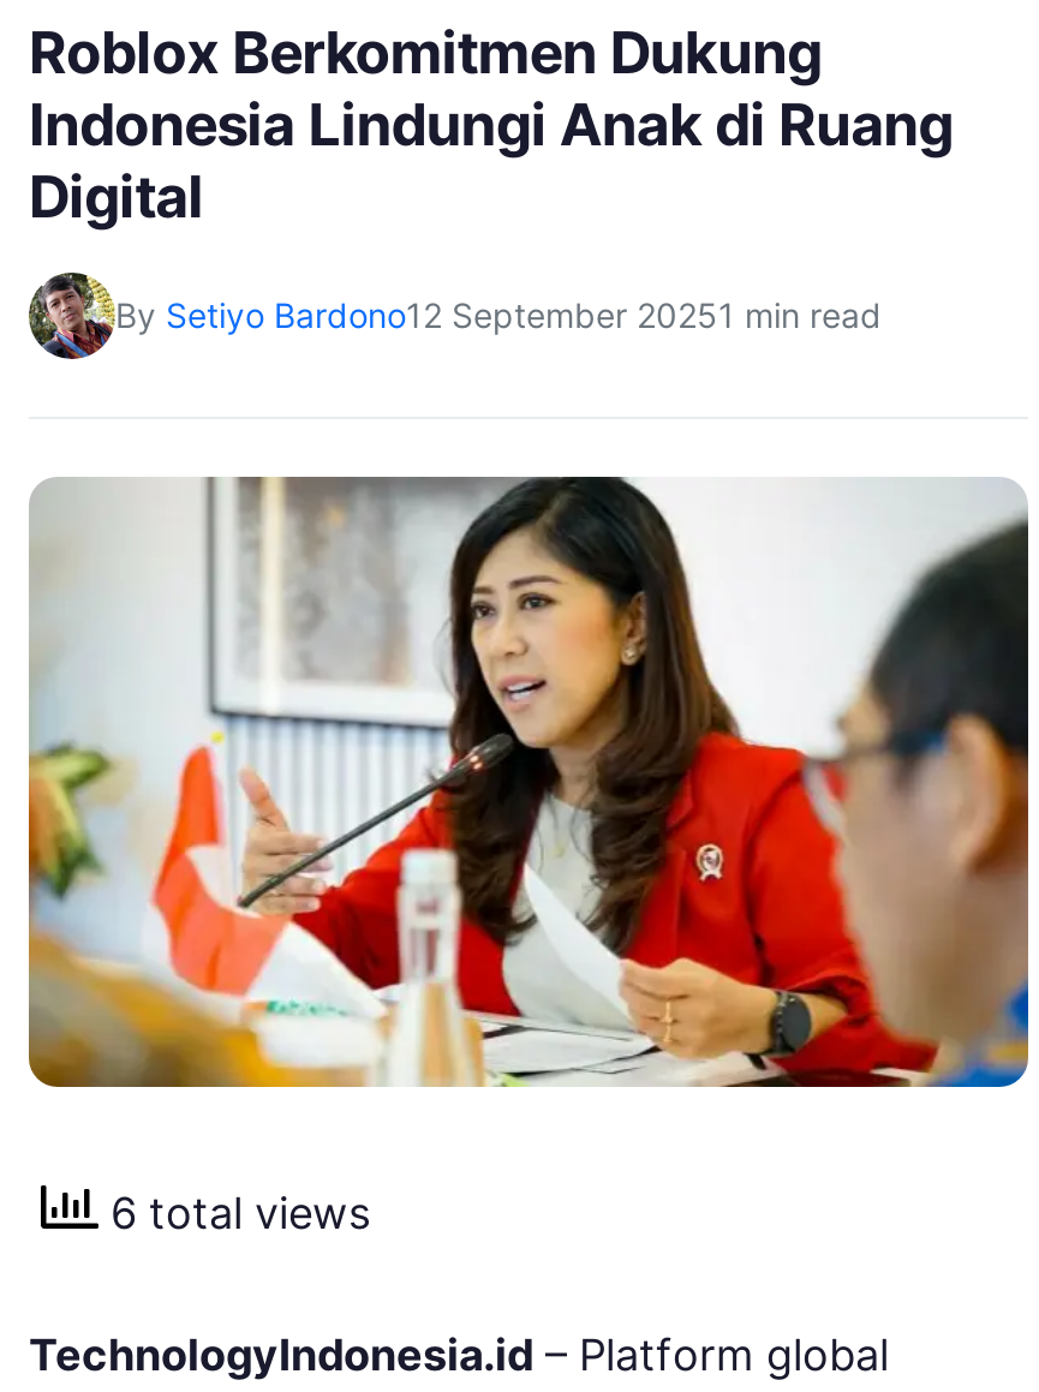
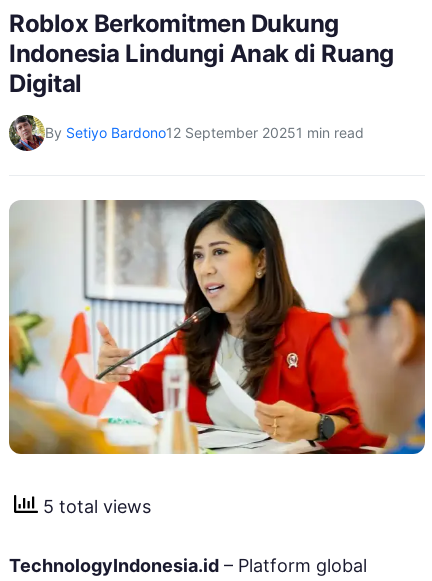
[98,1189,370,1239] 6 total views -> [38,496,151,517] 5 total views

